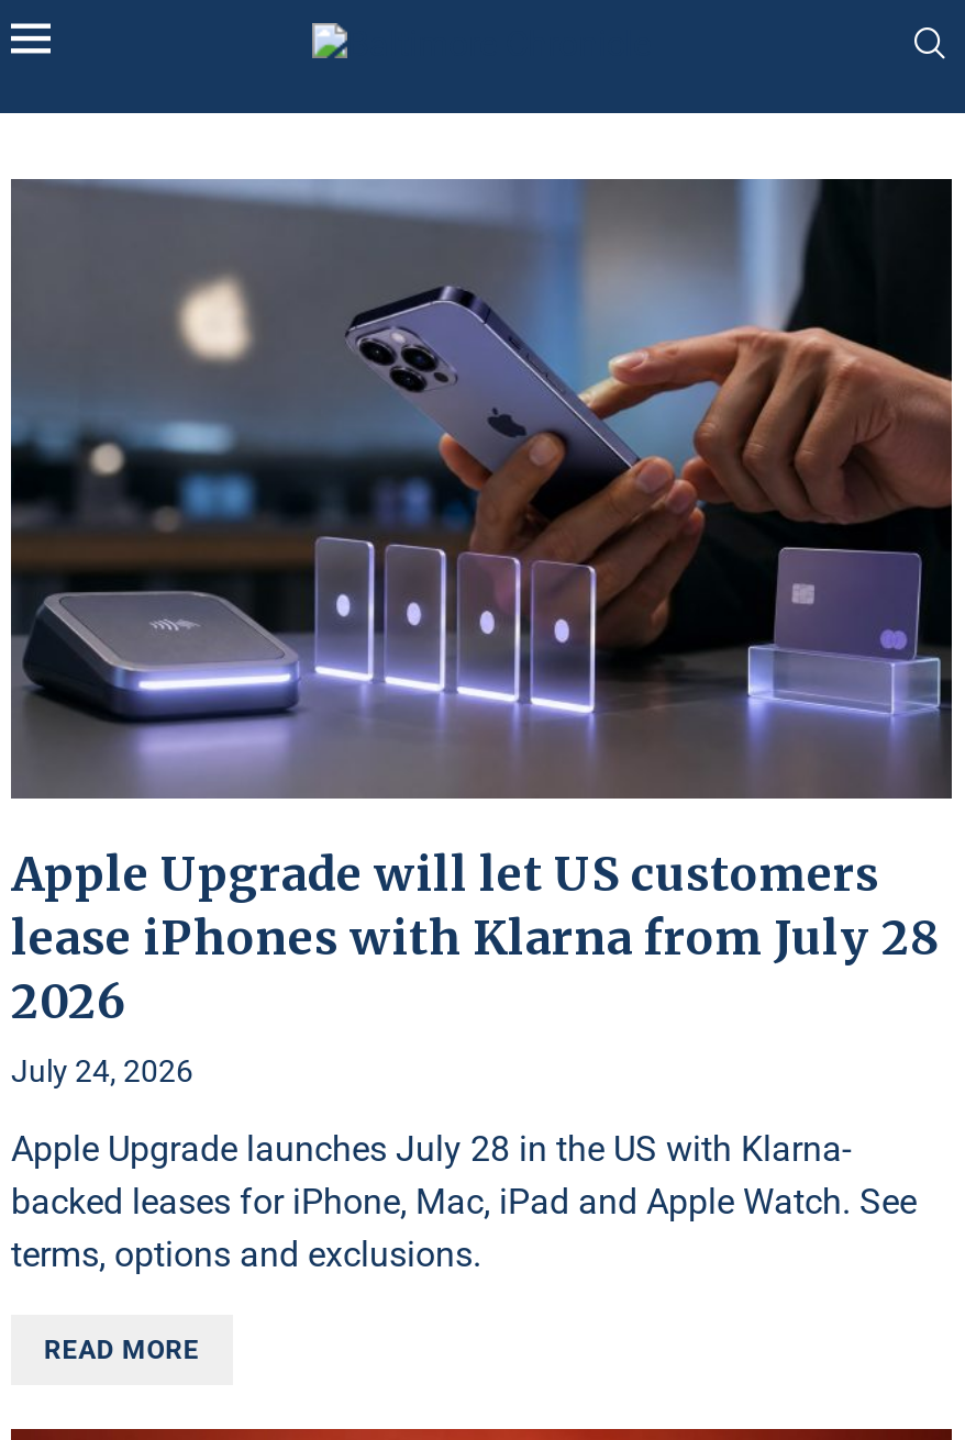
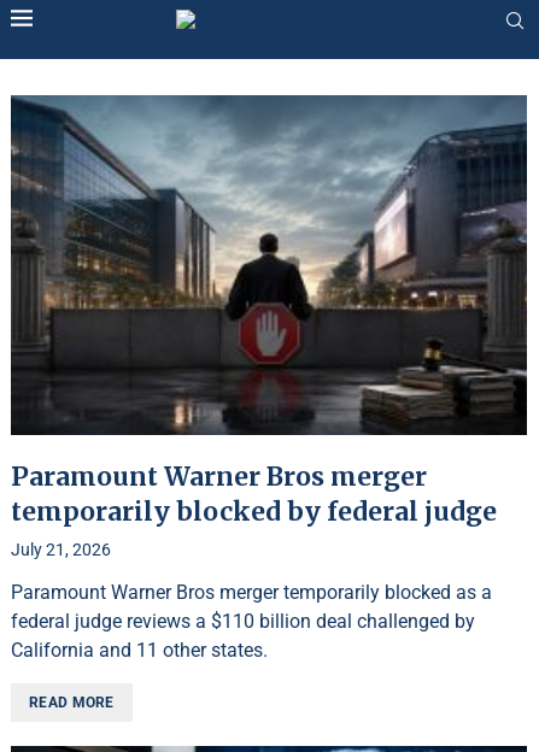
[11,179,954,1090] [image] | Apple Upgrade will let US customers | lease iPhones with Klarna from July 28 | 2026 | July 24, 2026 -> [11,94,528,560] [image] | Paramount Warner Bros merger | temporarily blocked by federal judge | July 21, 2026
[11,1129,917,1276] Apple Upgrade launches July 28 in the US with Klarna- | backed leases for iPhone, Mac, iPad and Apple Watch. See | terms, options and exclusions. -> [11,581,492,662] Paramount Warner Bros merger temporarily blocked as a | federal judge reviews a $110 billion deal challenged by | California and 11 other states.

